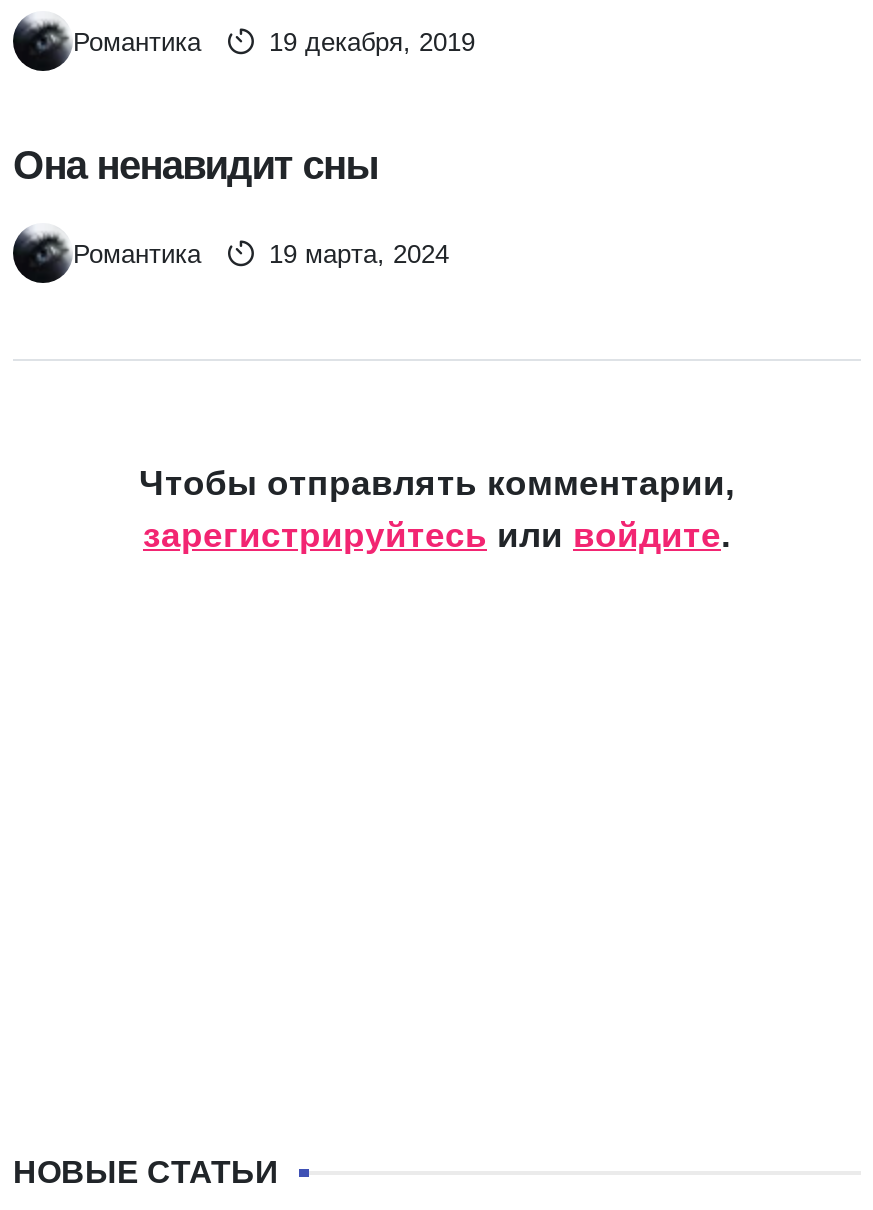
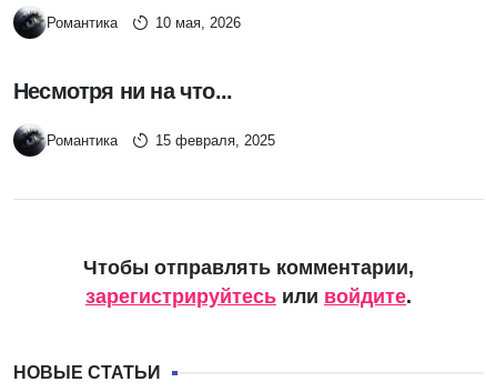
[269,27,475,57] 19 декабря, 2019 -> [155,14,241,31] 10 мая, 2026
[13,144,378,188] Она ненавидит сны -> [13,79,232,104] Несмотря ни на что...
[269,239,449,269] 19 марта, 2024 -> [155,132,275,149] 15 февраля, 2025

